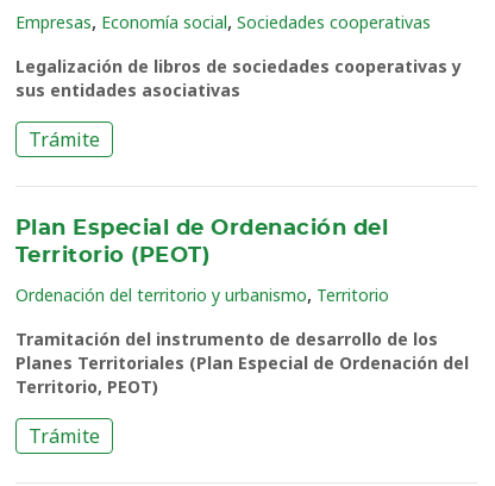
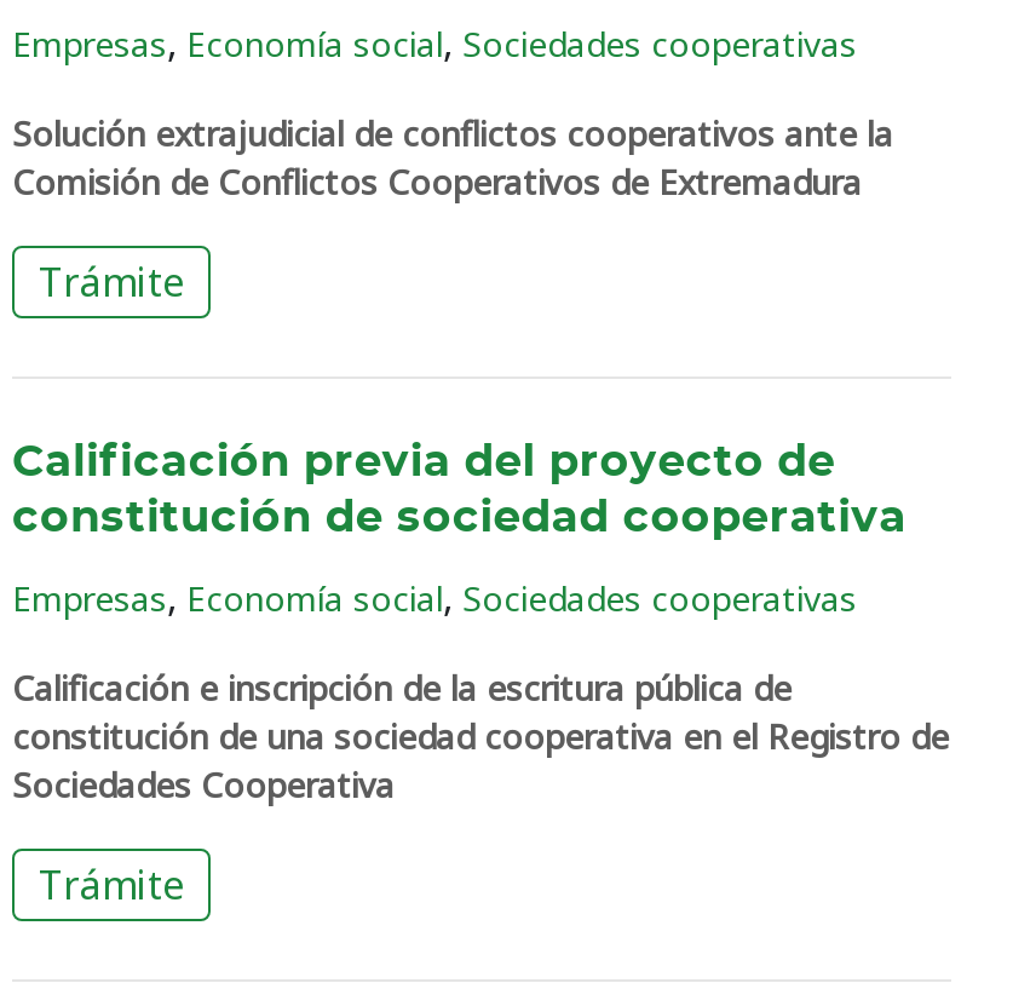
[15,55,462,101] Legalización de libros de sociedades cooperativas y | sus entidades asociativas -> [12,110,893,205] Solución extrajudicial de conflictos cooperativos ante la | Comisión de Conflictos Cooperativos de Extremadura
[15,218,388,267] Plan Especial de Ordenación del | Territorio (PEOT) -> [12,442,907,541] Calificación previa del proyecto de | constitución de sociedad cooperativa
[15,281,389,307] Ordenación del territorio y urbanismo, Territorio -> [12,570,857,623] Empresas, Economía social, Sociedades cooperativas
[15,328,469,398] Tramitación del instrumento de desarrollo de los | Planes Territoriales (Plan Especial de Ordenación del | Territorio, PEOT) -> [12,665,949,807] Calificación e inscripción de la escritura pública de | constitución de una sociedad cooperativa en el Registro de | Sociedades Cooperativa

